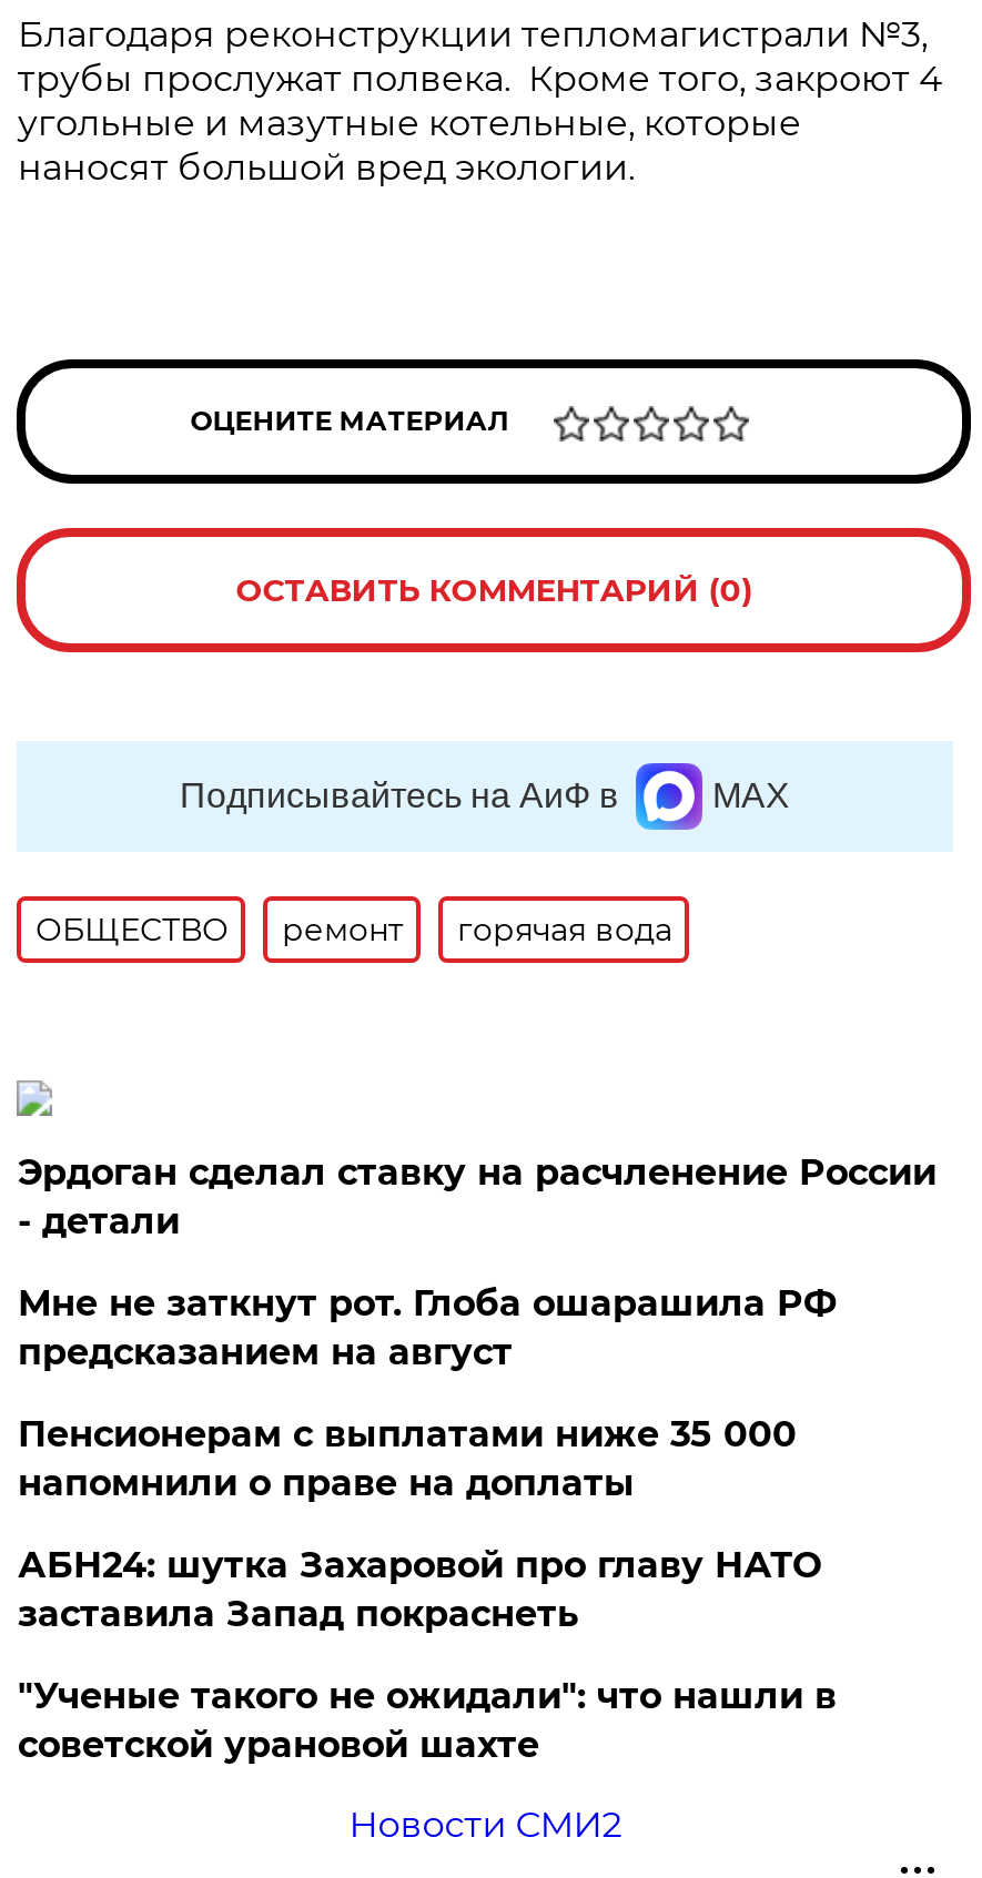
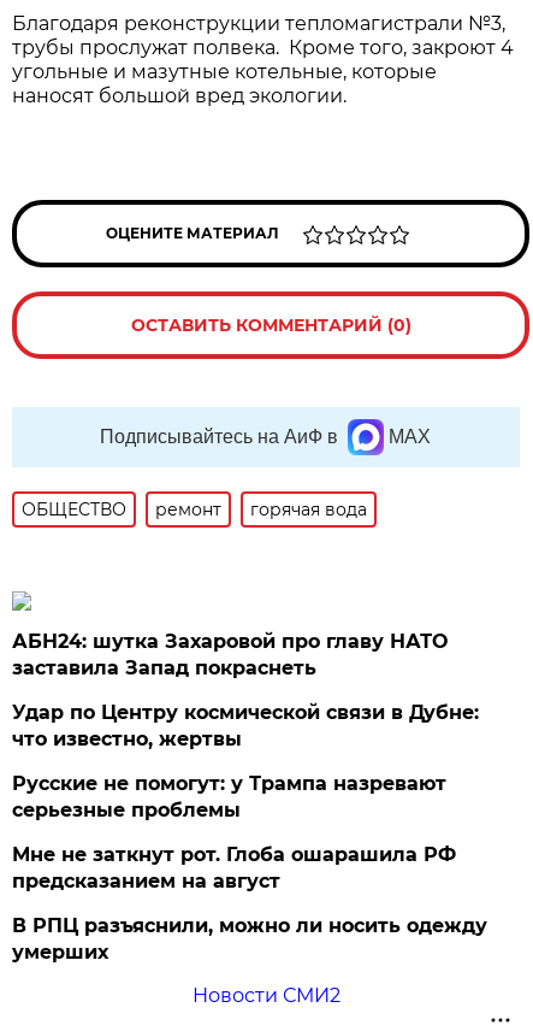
[18,1151,936,1504] Эрдоган сделал ставку на расчленение России | - детали | Пенсионерам с выплатами ниже 35 000 | напомнили о праве на доплаты -> none
moved [18,1282,836,1373] -> [13,843,456,892]: Мне не заткнут рот. Глоба ошарашила РФ | предсказанием на август
moved [18,1544,821,1635] -> [13,630,448,679]: АБН24: шутка Захаровой про главу НАТО | заставила Запад покраснеть
[18,1675,836,1766] "Ученые такого не ожидали": что нашли в | советской урановой шахте -> [13,701,488,964] Удар по Центру космической связи в Дубне: | что известно, жертвы | Русские не помогут: у Трампа назревают | серьезные проблемы | В РПЦ разъяснили, можно ли носить одежду | умерших

